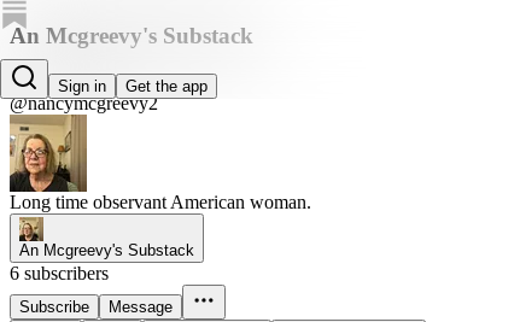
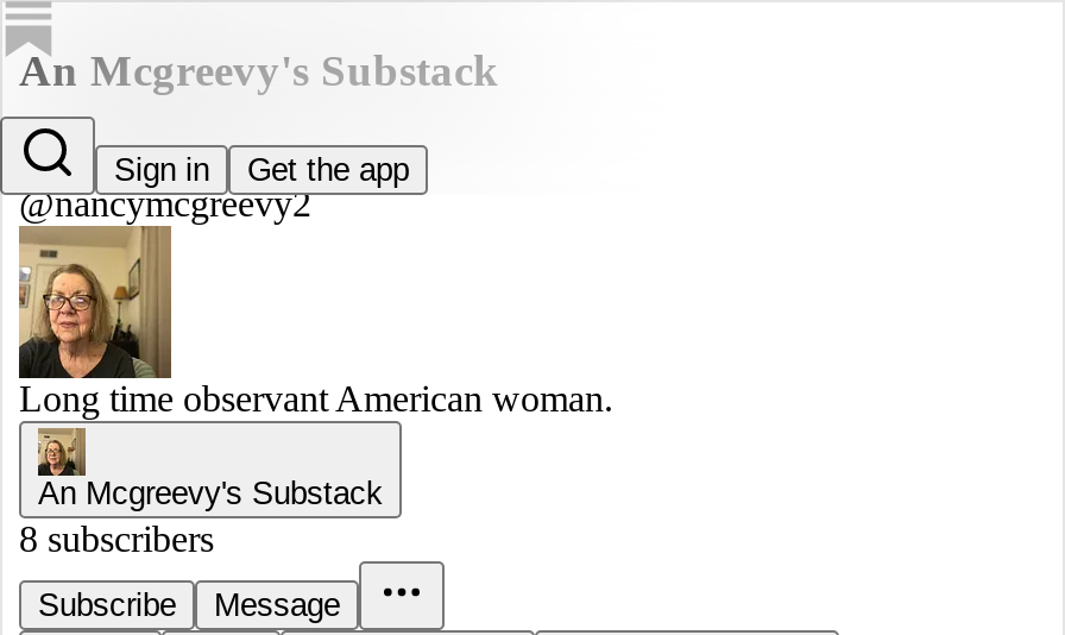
[10,263,109,284] 6 subscribers -> [19,519,214,560] 8 subscribers

